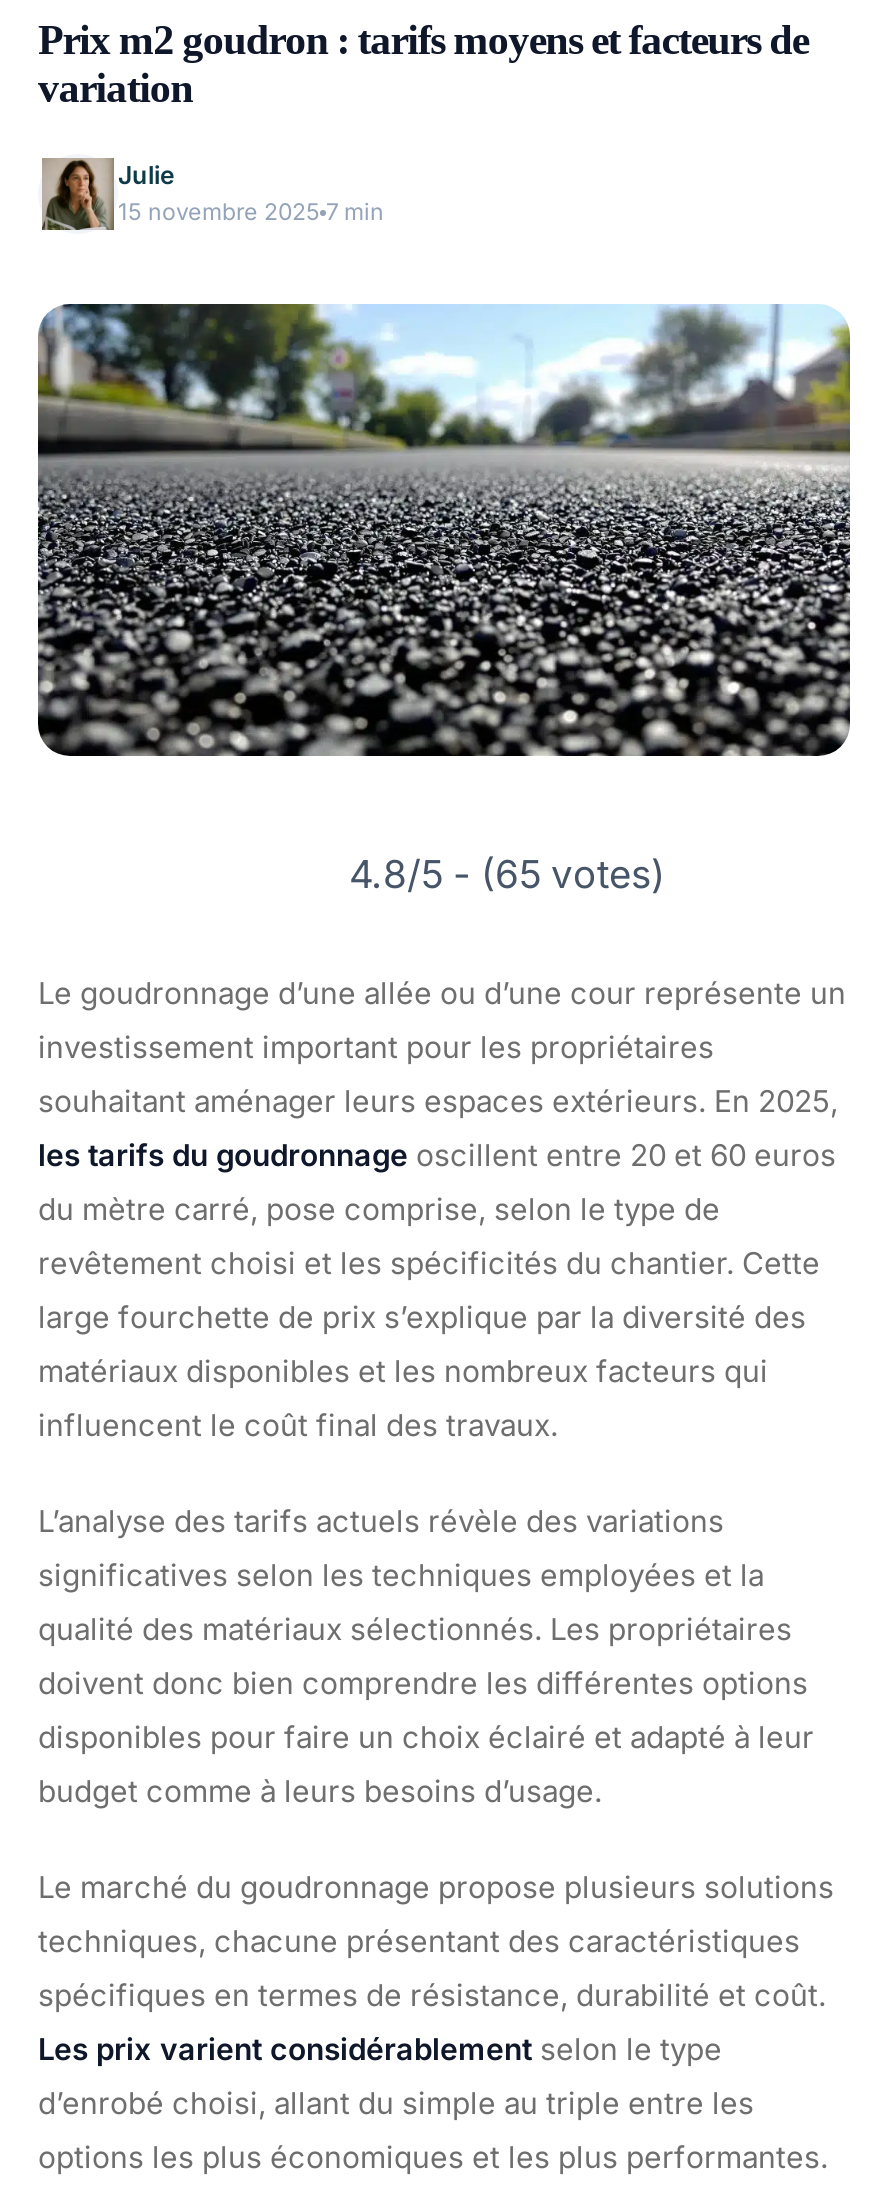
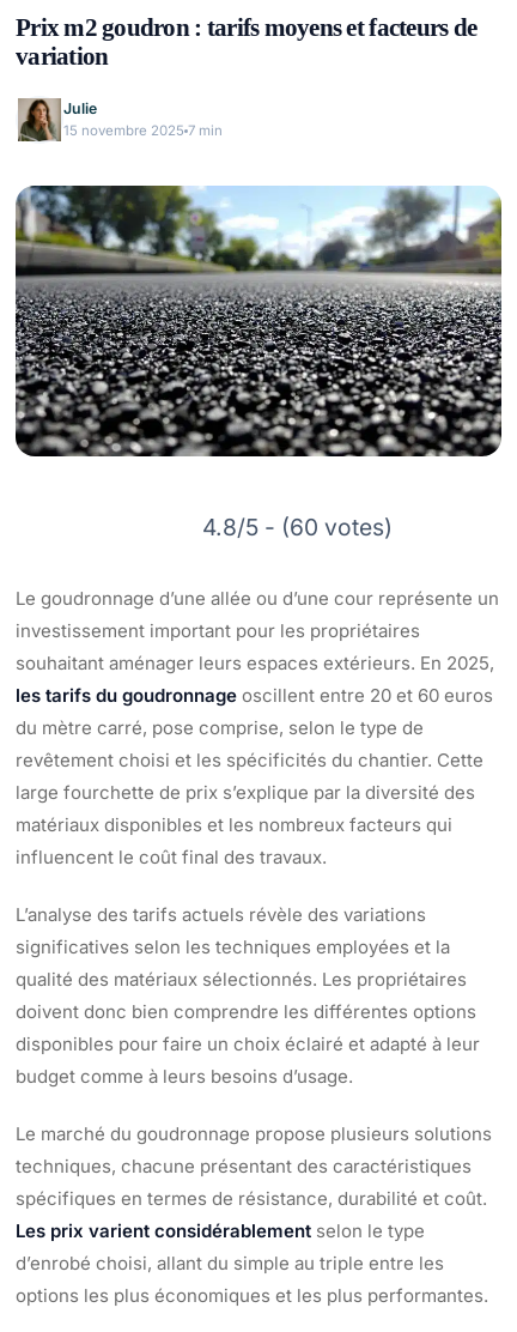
[349,851,665,899] 4.8/5 - (65 votes) -> [202,513,392,542] 4.8/5 - (60 votes)

